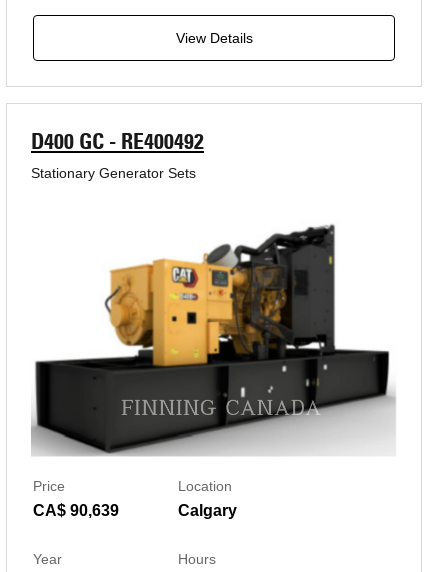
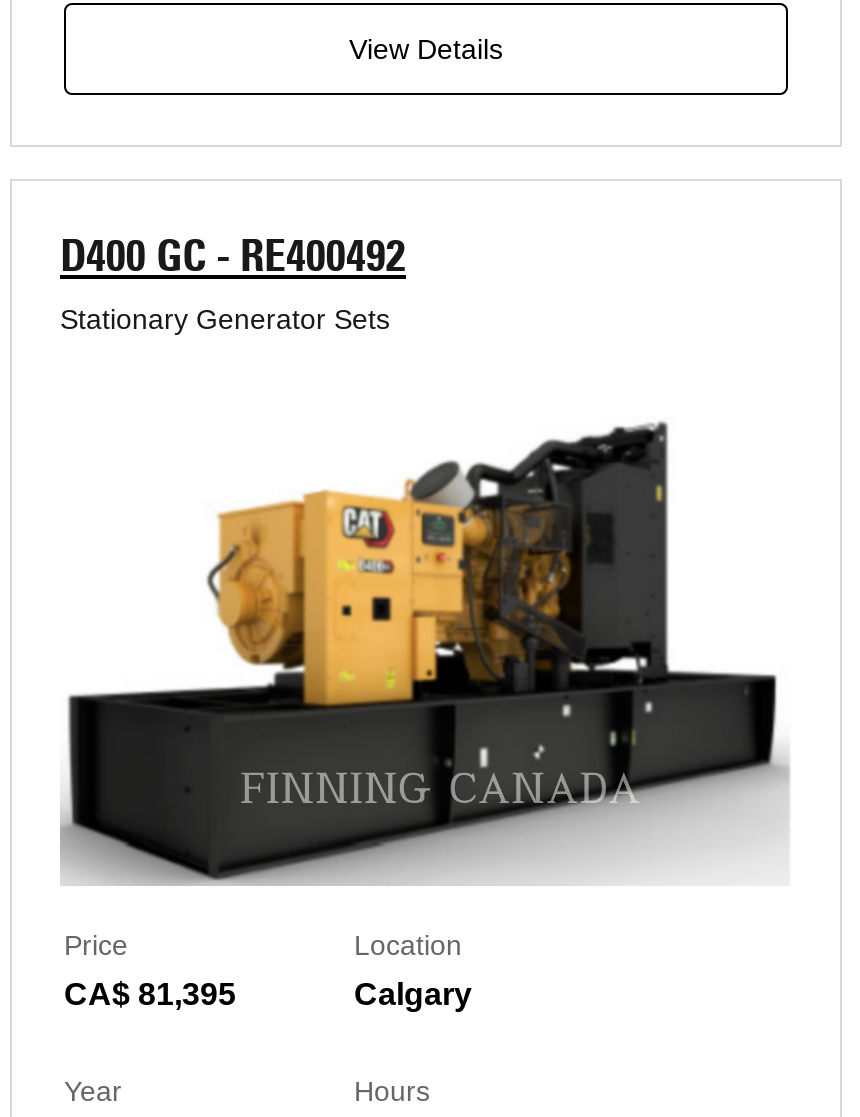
[33,502,119,519] CA$ 90,639 -> [64,976,236,1010] CA$ 81,395

